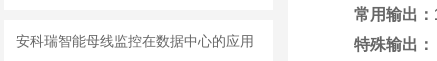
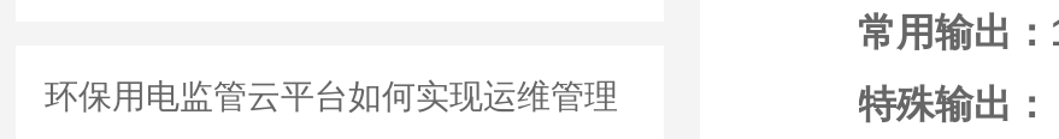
[16,33,254,49] 安科瑞智能母线监控在数据中心的应用 -> [45,77,618,115] 环保用电监管云平台如何实现运维管理

